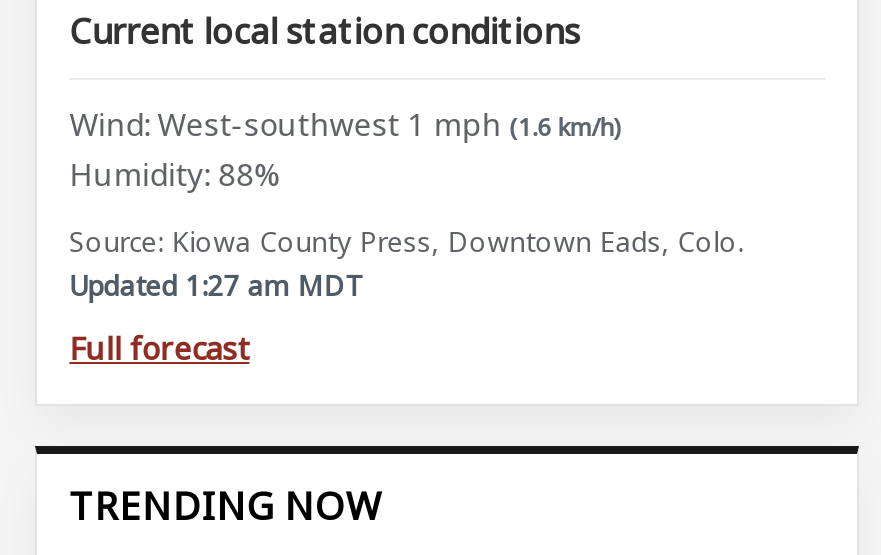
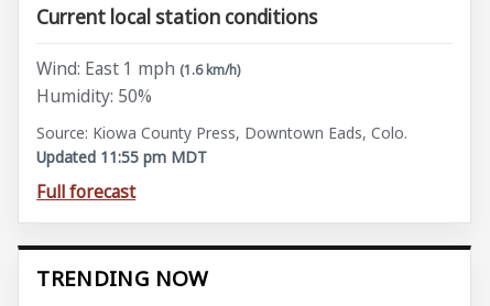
[69,102,619,146] Wind: West-southwest 1 mph (1.6 km/h) -> [37,56,240,80] Wind: East 1 mph (1.6 km/h)
[69,153,279,197] Humidity: 88% -> [37,84,152,108] Humidity: 50%
[69,266,363,304] Updated 1:27 am MDT -> [37,147,207,167] Updated 11:55 pm MDT

